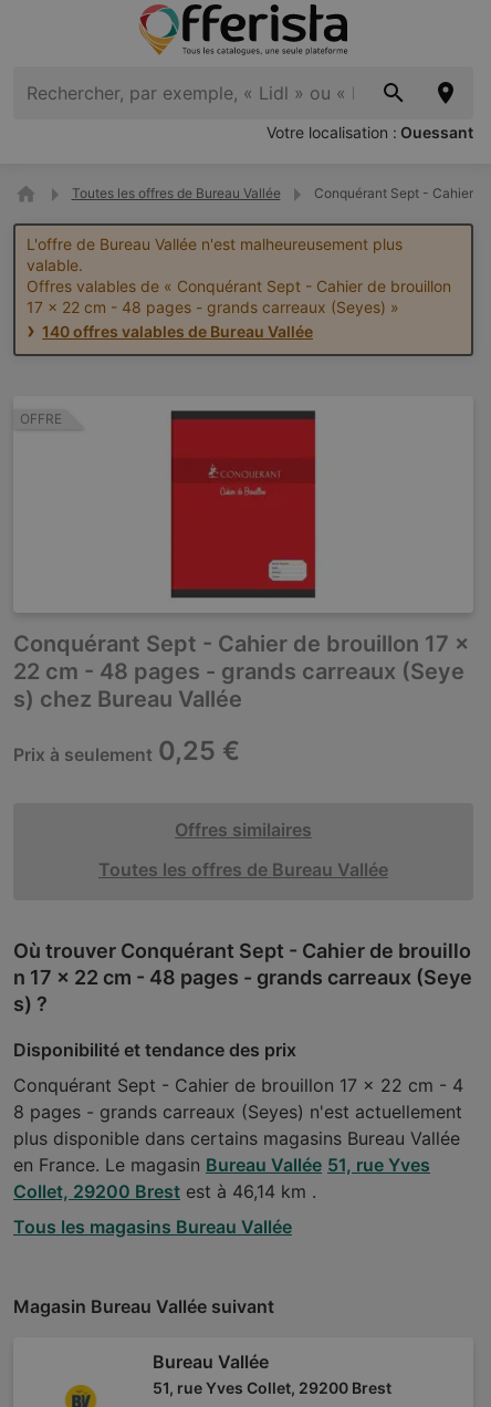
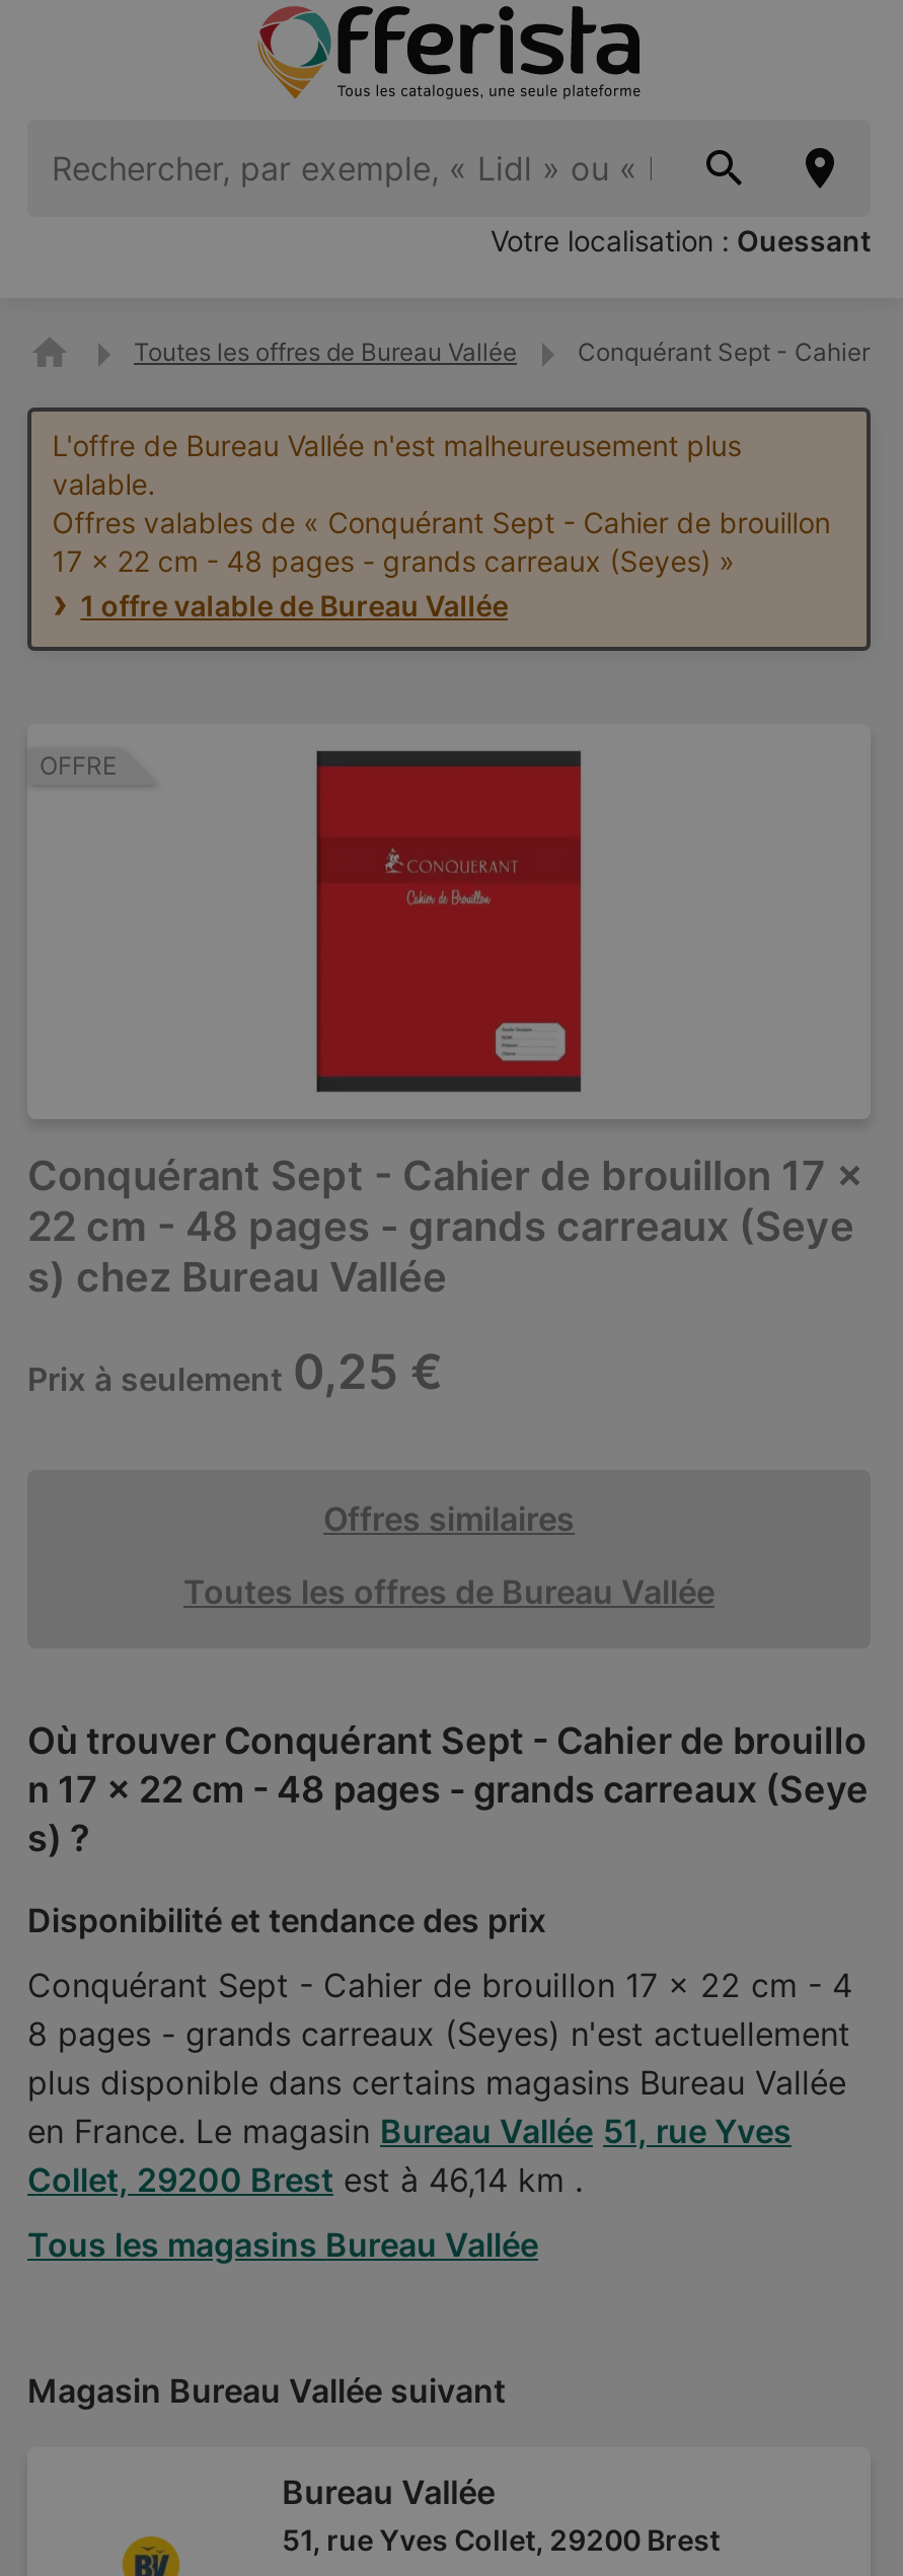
[42,322,313,341] 140 offres valables de Bureau Vallée -> [80,588,508,623] 1 offre valable de Bureau Vallée

